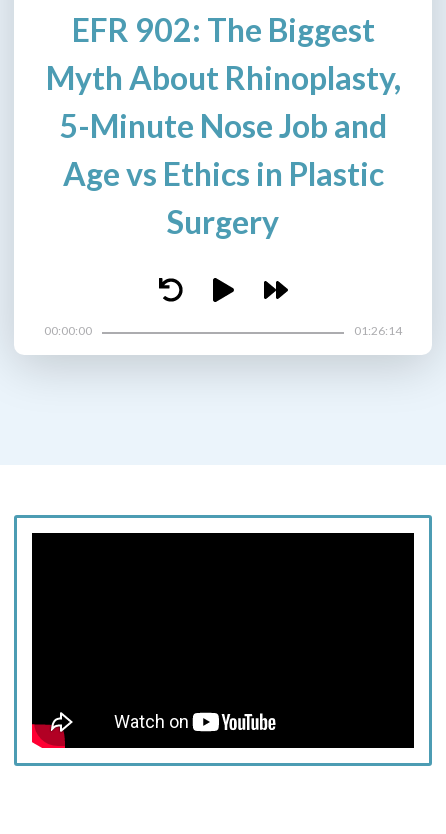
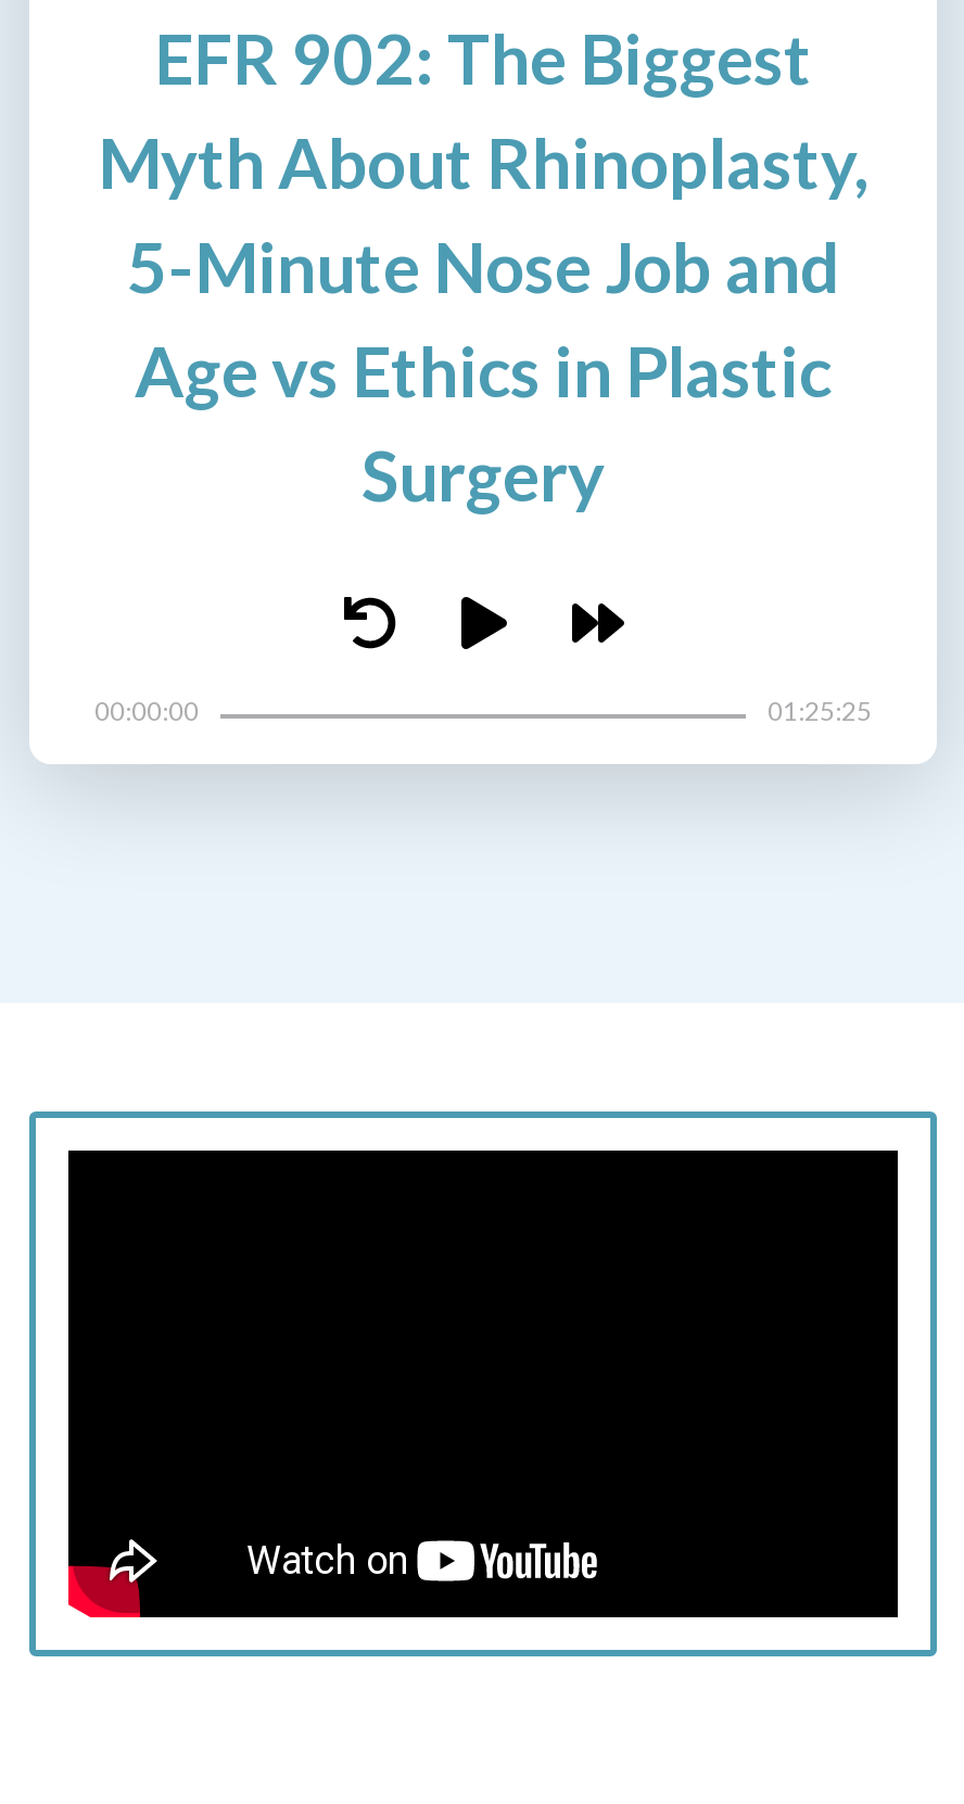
[354,323,402,338] 01:26:14 -> [768,695,872,727] 01:25:25

